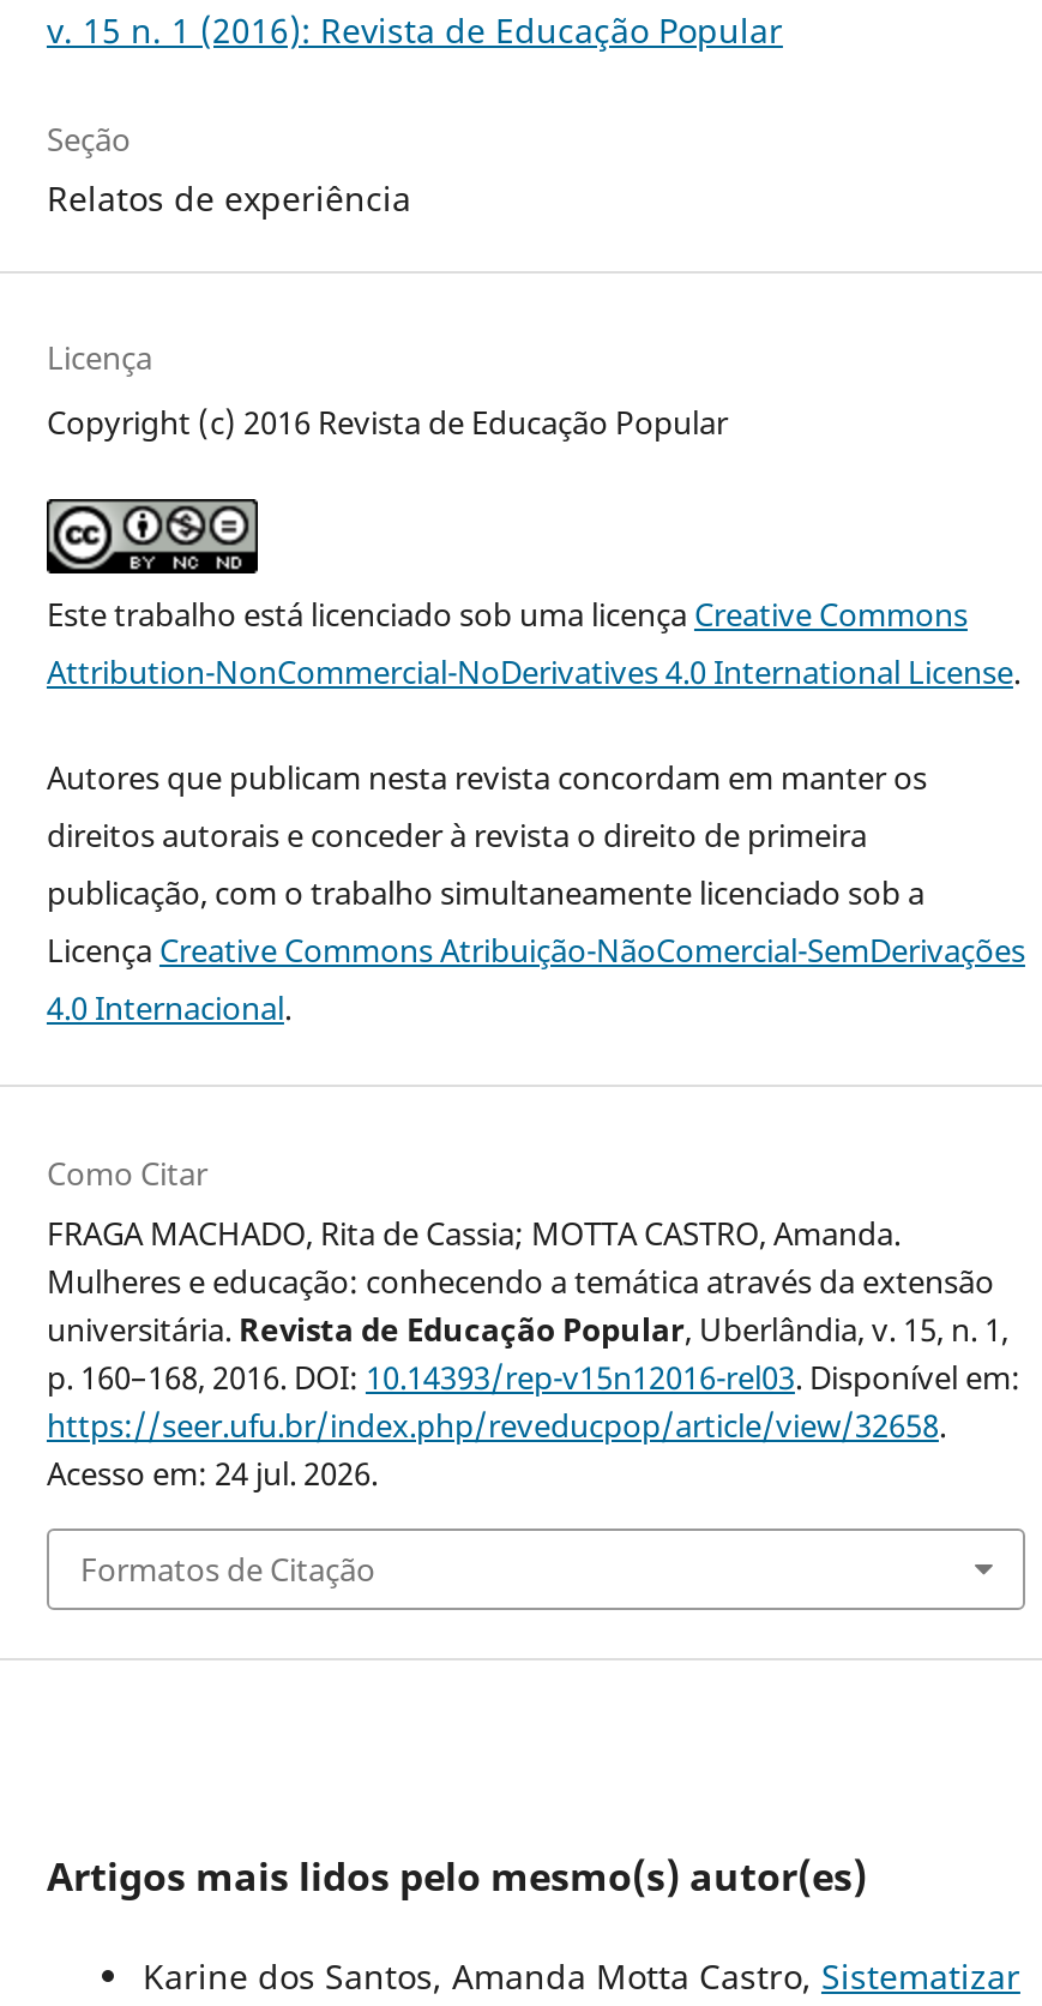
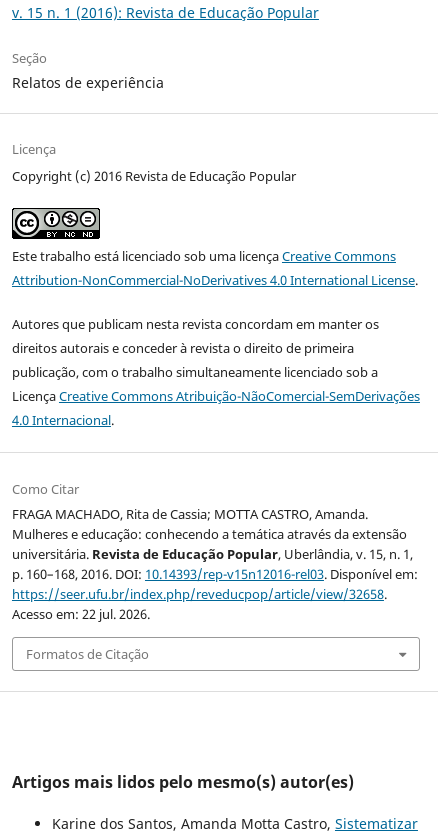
[47,1451,378,1494] Acesso em: 24 jul. 2026. -> [12,604,150,622] Acesso em: 22 jul. 2026.

